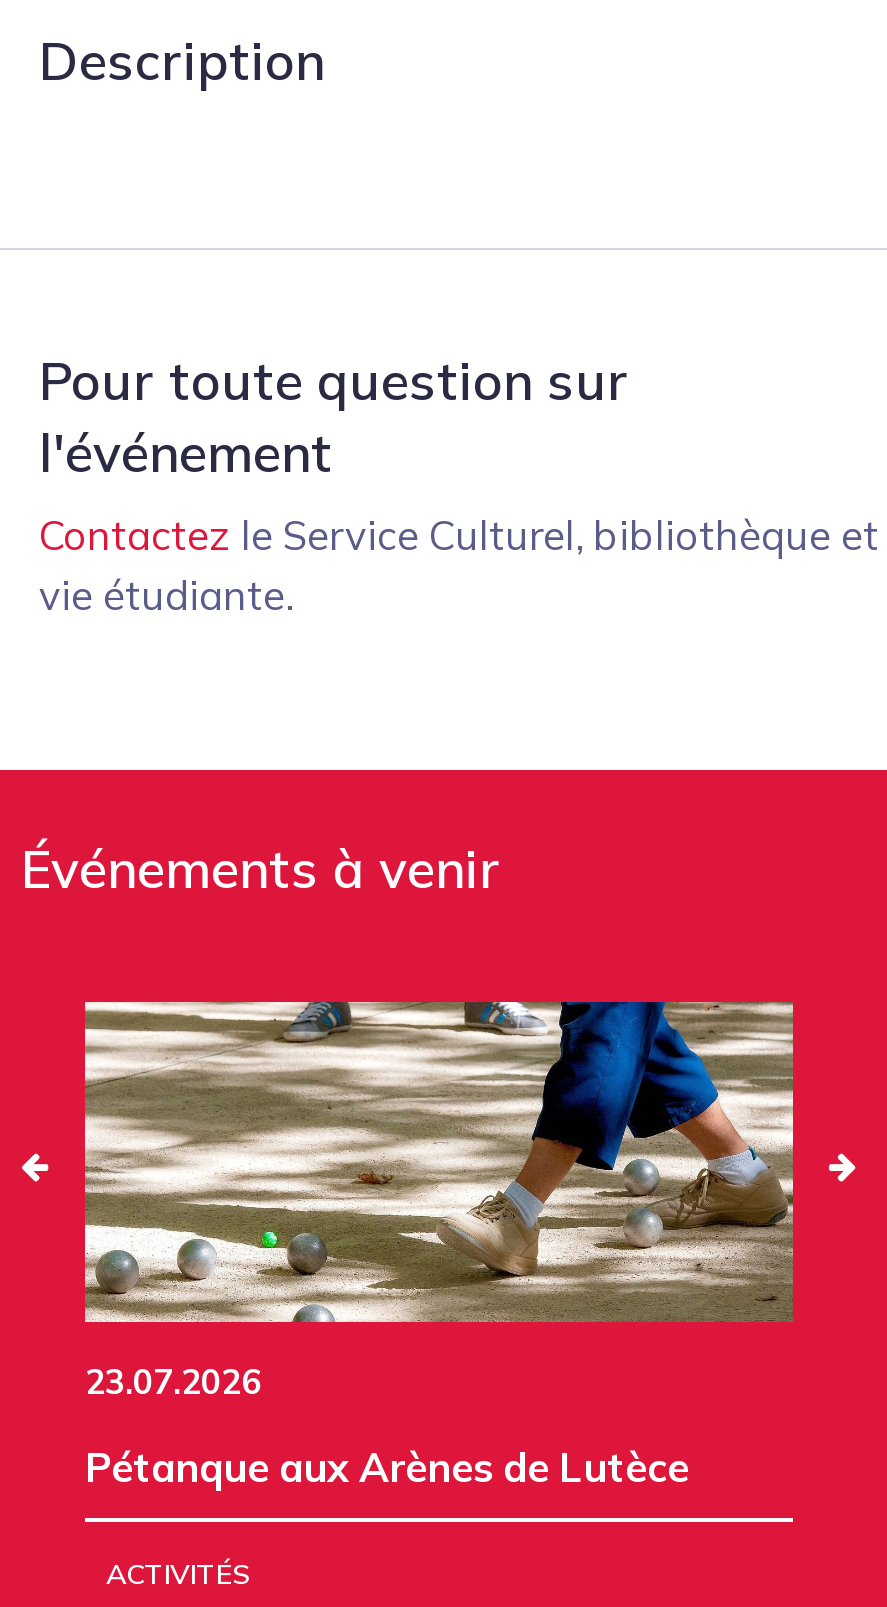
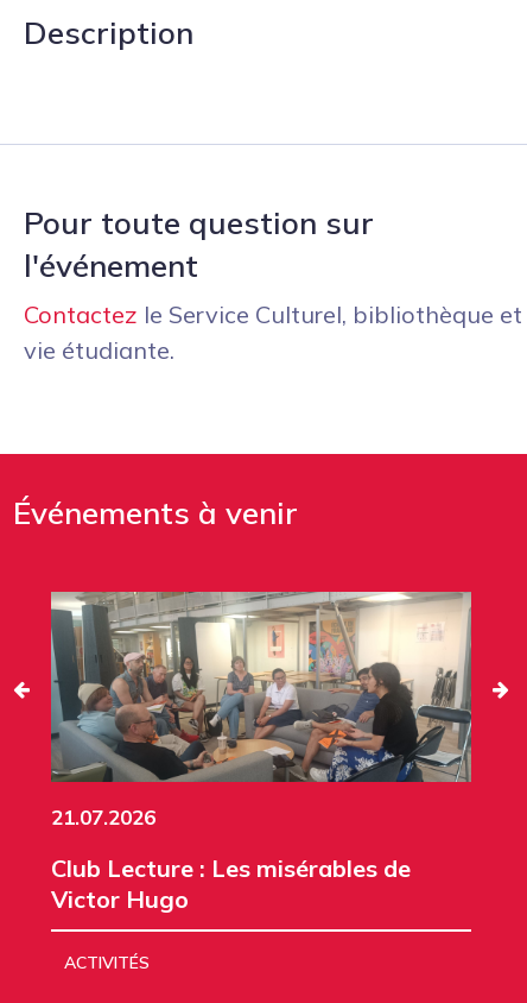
[83,1000,795,1401] [image] | 23.07.2026 -> [50,591,472,829] [image] | 21.07.2026
[85,1441,689,1491] Pétanque aux Arènes de Lutèce -> [51,853,411,913] Club Lecture : Les misérables de | Victor Hugo

